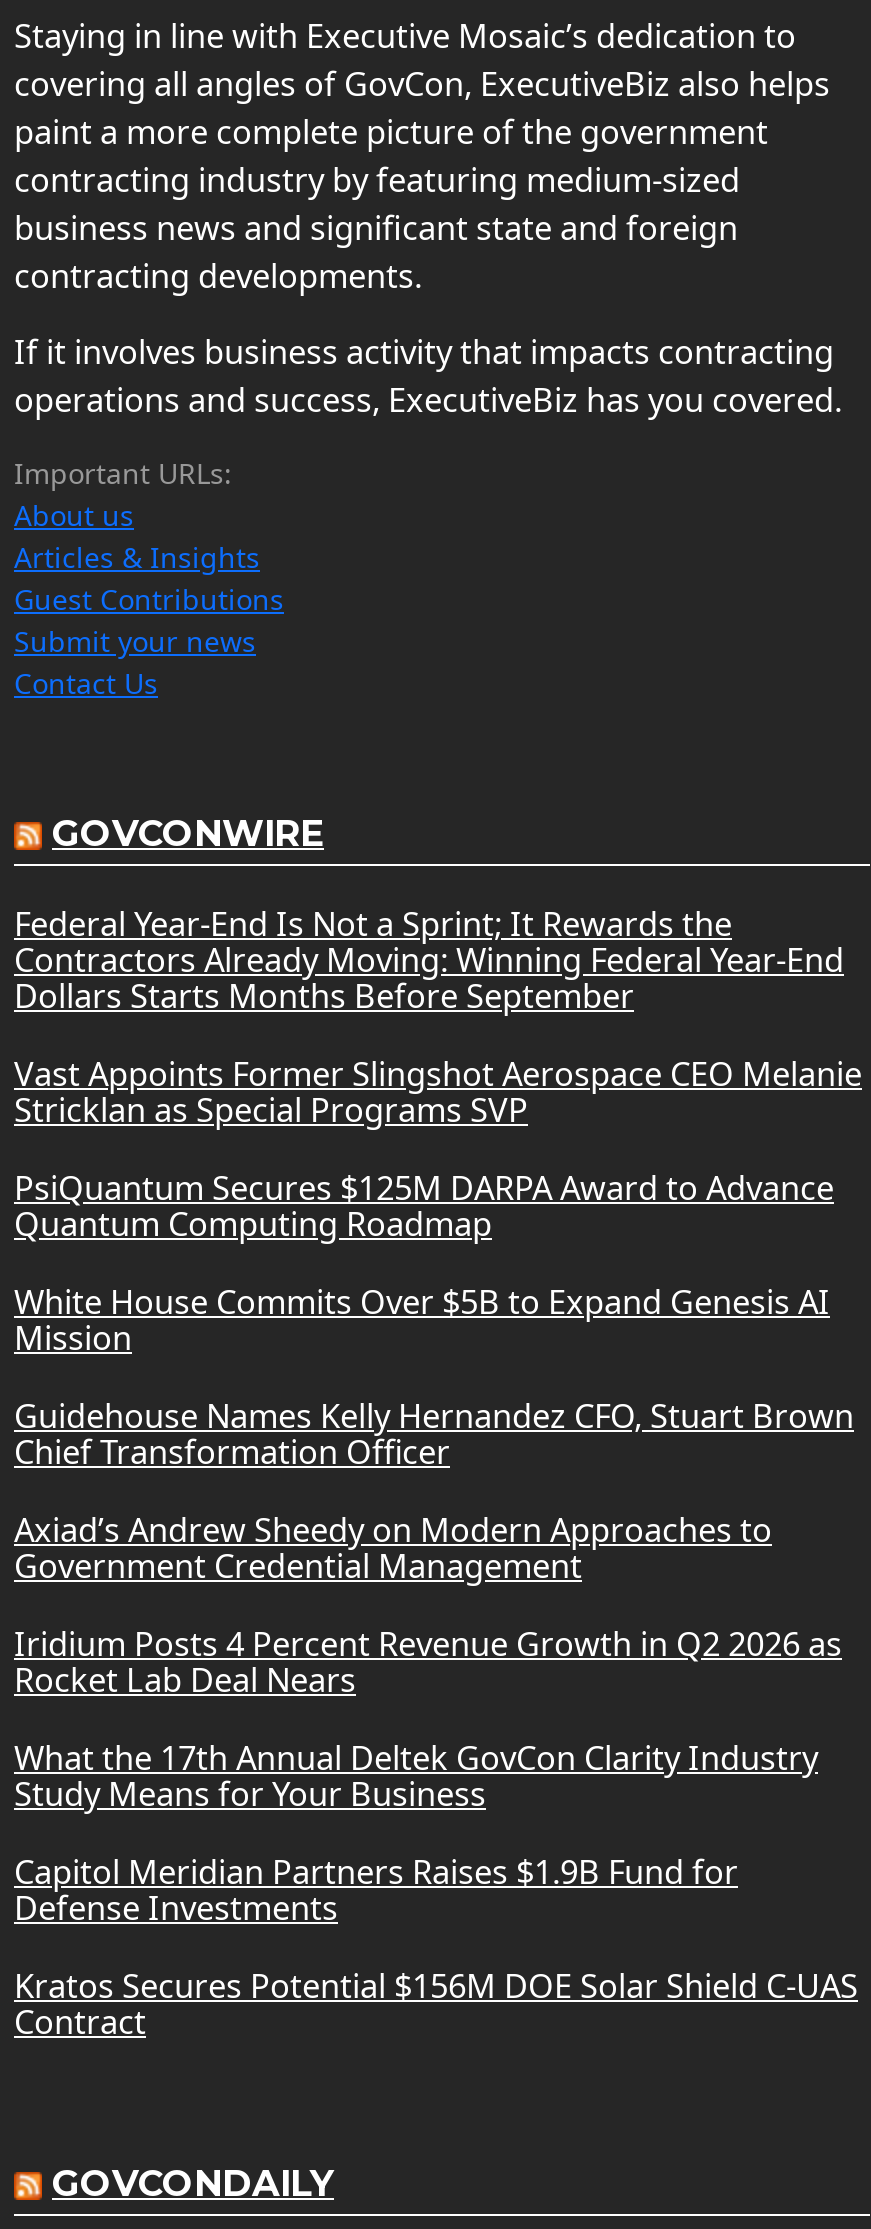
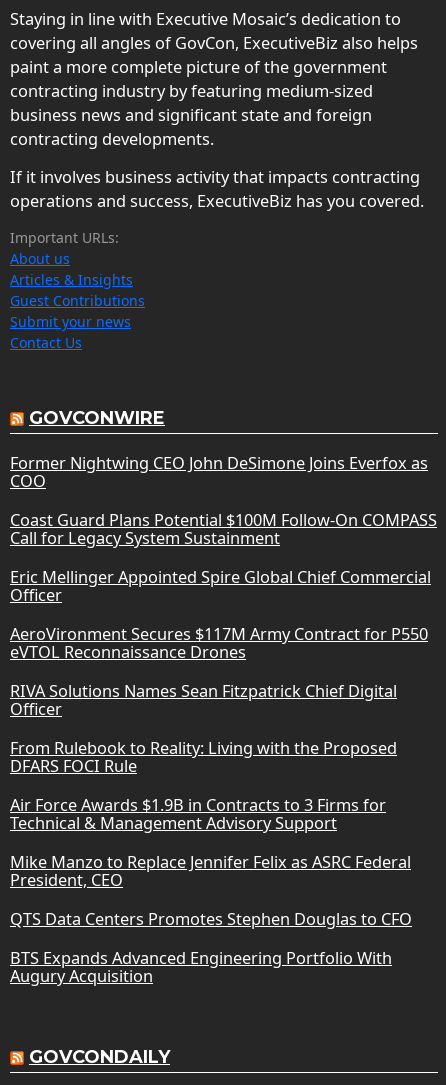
[14,902,844,1018] Federal Year-End Is Not a Sprint; It Rewards the | Contractors Already Moving: Winning Federal Year-End | Dollars Starts Months Before September -> [10,452,428,492] Former Nightwing CEO John DeSimone Joins Everfox as | COO
[14,1052,862,1132] Vast Appoints Former Slingshot Aerospace CEO Melanie | Stricklan as Special Programs SVP -> [10,509,437,549] Coast Guard Plans Potential $100M Follow-On COMPASS | Call for Legacy System Sustainment
[14,1166,834,1246] PsiQuantum Secures $125M DARPA Award to Advance | Quantum Computing Roadmap -> [10,566,431,606] Eric Mellinger Appointed Spire Global Chief Commercial | Officer
[14,1280,830,1360] White House Commits Over $5B to Expand Genesis AI | Mission -> [10,623,428,663] AeroVironment Secures $117M Army Contract for P550 | eVTOL Reconnaissance Drones
[14,1394,854,1474] Guidehouse Names Kelly Hernandez CFO, Stuart Brown | Chief Transformation Officer -> [10,680,397,720] RIVA Solutions Names Sean Fitzpatrick Chief Digital | Officer
[14,1508,772,1588] Axiad’s Andrew Sheedy on Modern Approaches to | Government Credential Management -> [10,737,397,777] From Rulebook to Reality: Living with the Proposed | DFARS FOCI Rule
[14,1622,842,1702] Iridium Posts 4 Percent Revenue Growth in Q2 2026 as | Rocket Lab Deal Nears -> [10,794,386,834] Air Force Awards $1.9B in Contracts to 3 Firms for | Technical & Management Advisory Support
[14,1736,818,1816] What the 17th Annual Deltek GovCon Clarity Industry | Study Means for Your Business -> [10,851,411,891] Mike Manzo to Replace Jennifer Felix as ASRC Federal | President, CEO
[14,1850,738,1930] Capitol Meridian Partners Raises $1.9B Fund for | Defense Investments -> [10,908,412,930] QTS Data Centers Promotes Stephen Douglas to CFO
[14,1964,858,2044] Kratos Secures Potential $156M DOE Solar Shield C-UAS | Contract -> [10,947,392,987] BTS Expands Advanced Engineering Portfolio With | Augury Acquisition

